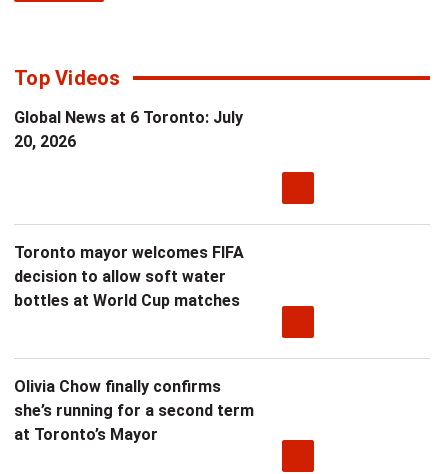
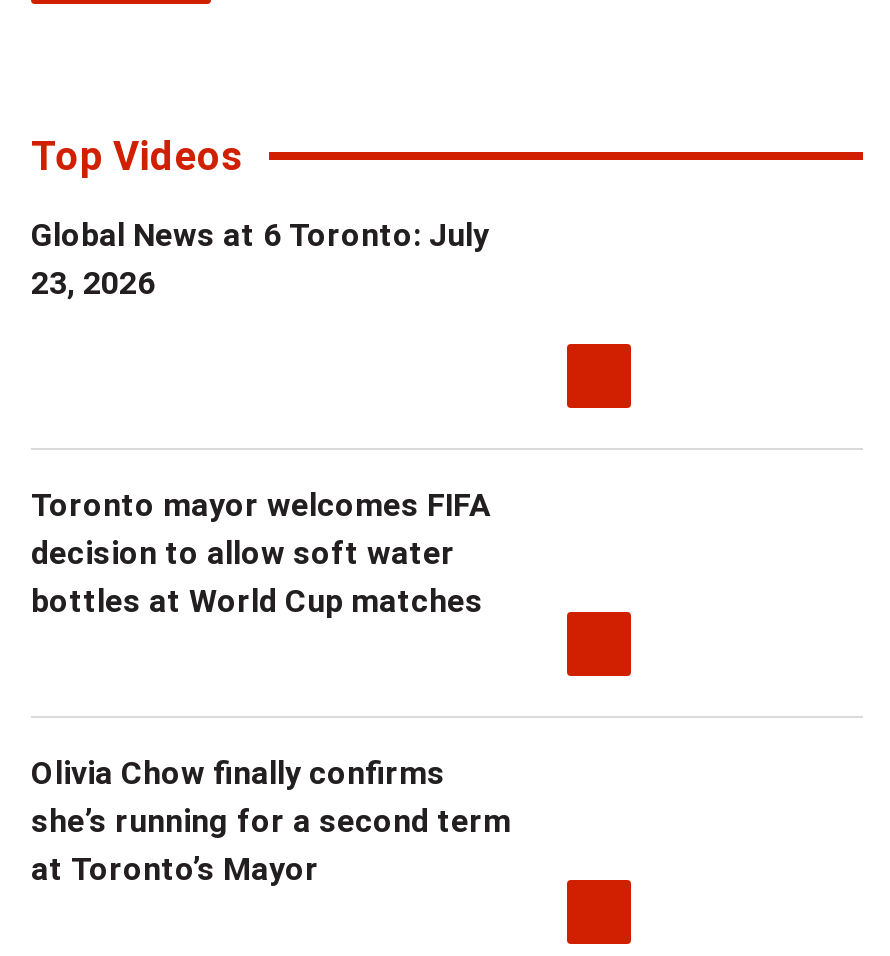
[14,132,76,151] 20, 2026 -> [31,265,155,303] 23, 2026

